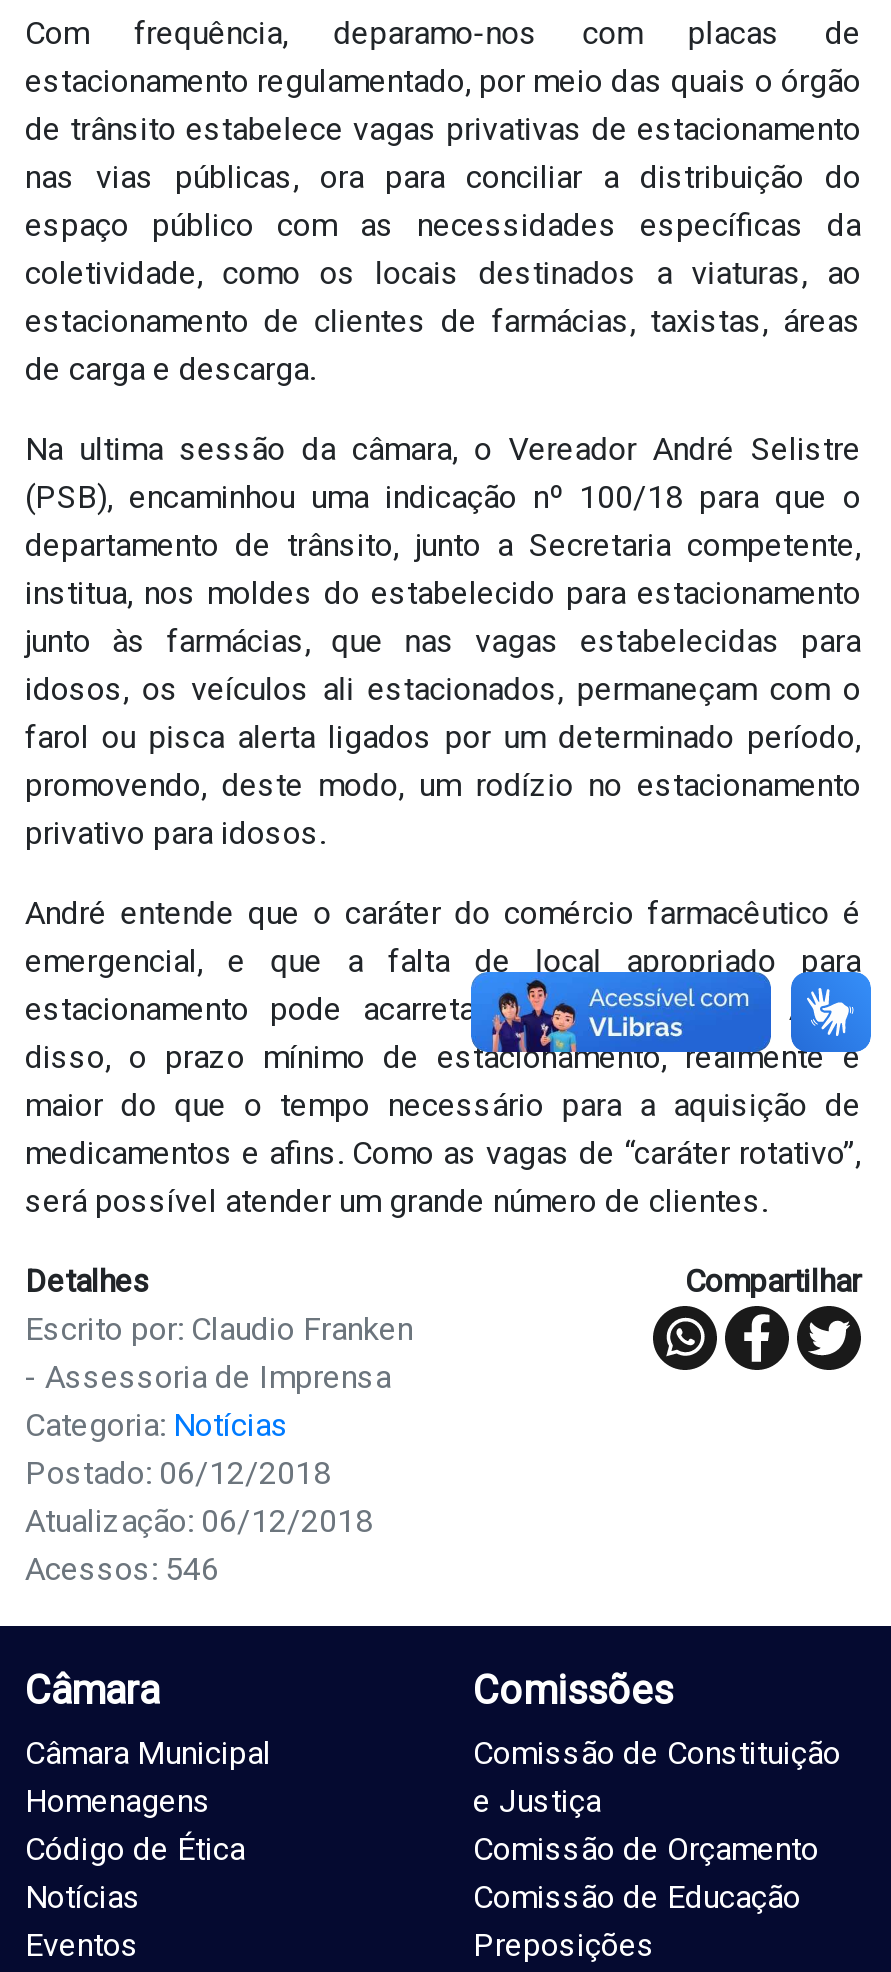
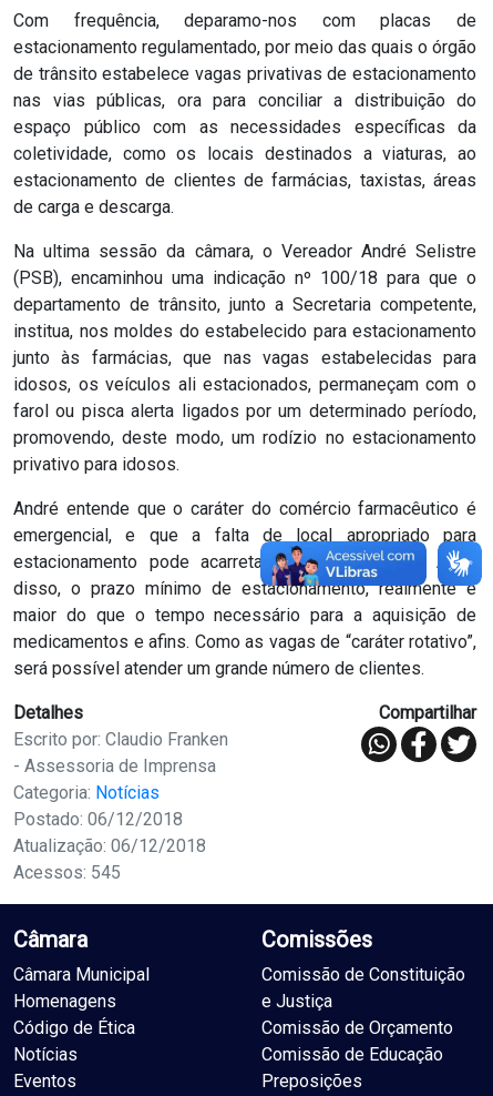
[25,1551,219,1589] Acessos: 546 -> [13,862,121,884] Acessos: 545

